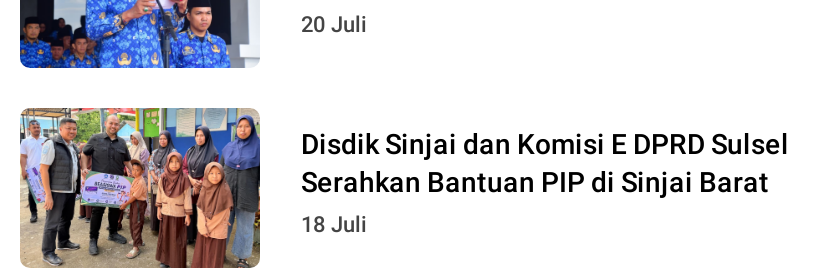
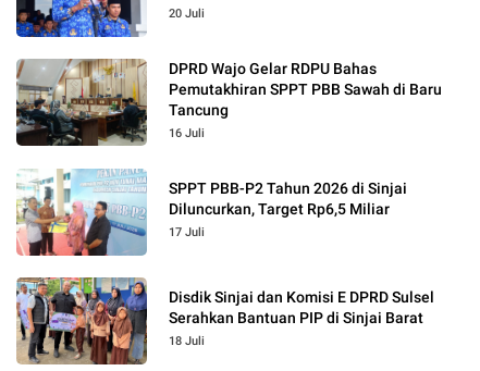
none -> [16,59,442,239] [image] | DPRD Wajo Gelar RDPU Bahas | Pemutakhiran SPPT PBB Sawah di Baru | Tancung | 16 Juli | SPPT PBB-P2 Tahun 2026 di Sinjai | Diluncurkan, Target Rp6,5 Miliar | 17 Juli
none -> [16,168,147,257] [image]

